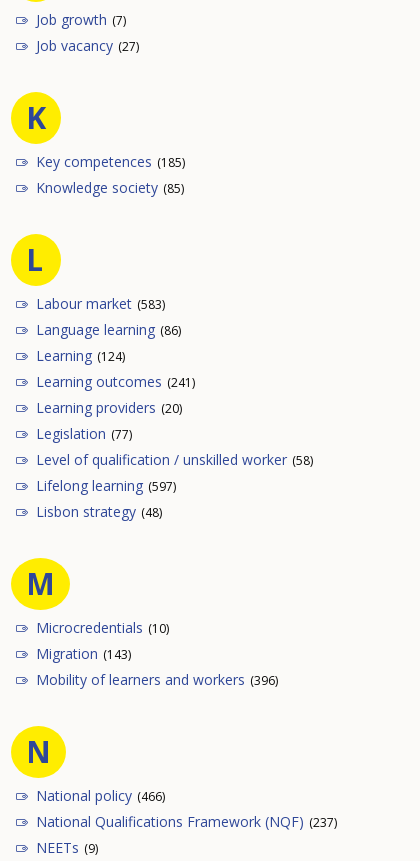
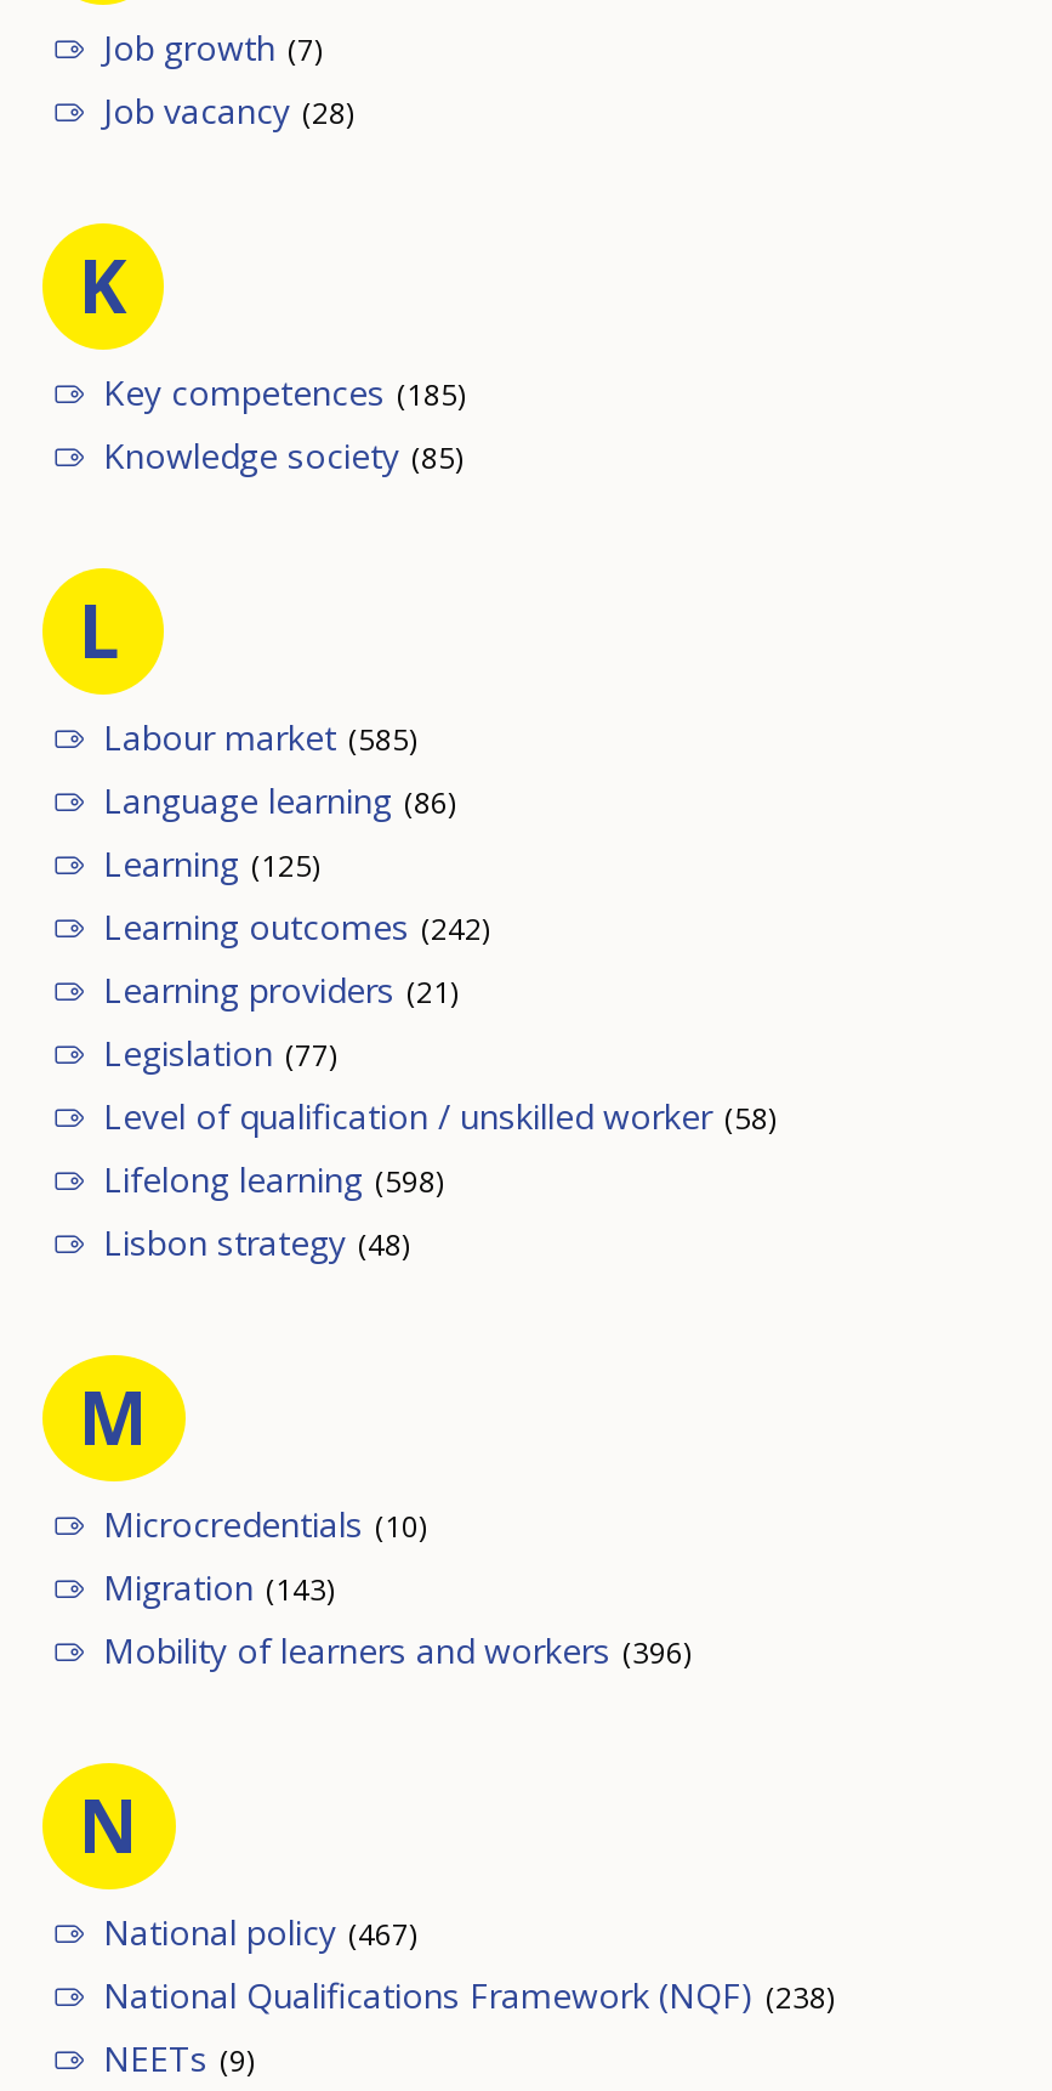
[36,35,139,54] Job vacancy (27) -> [103,86,353,132] Job vacancy (28)
[36,293,165,312] Labour market (583) -> [103,713,416,759] Labour market (585)
[36,345,125,364] Learning (124) -> [103,839,319,885] Learning (125)
[36,371,195,390] Learning outcomes (241) -> [103,902,489,948] Learning outcomes (242)
[36,397,182,416] Learning providers (20) -> [103,965,457,1011] Learning providers (21)
[36,475,176,494] Lifelong learning (597) -> [103,1155,443,1201] Lifelong learning (598)
[36,785,165,804] National policy (466) -> [103,1908,416,1954] National policy (467)
[36,811,337,830] National Qualifications Framework (NQF) (237) -> [103,1971,834,2017] National Qualifications Framework (NQF) (238)

